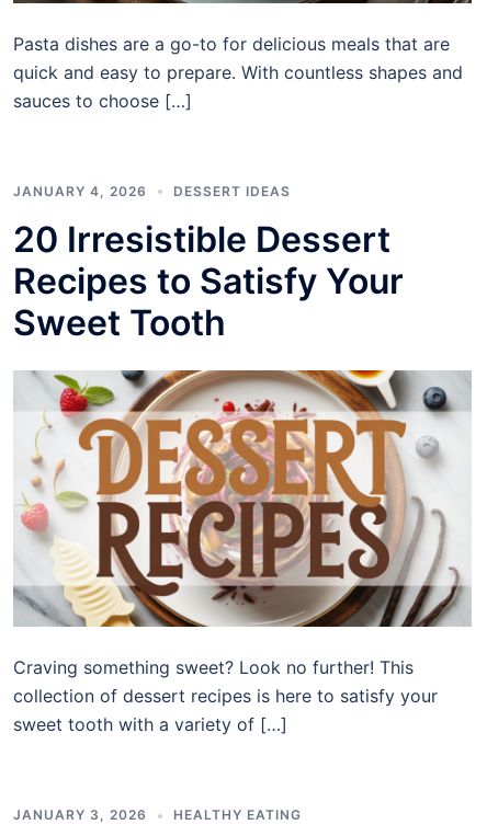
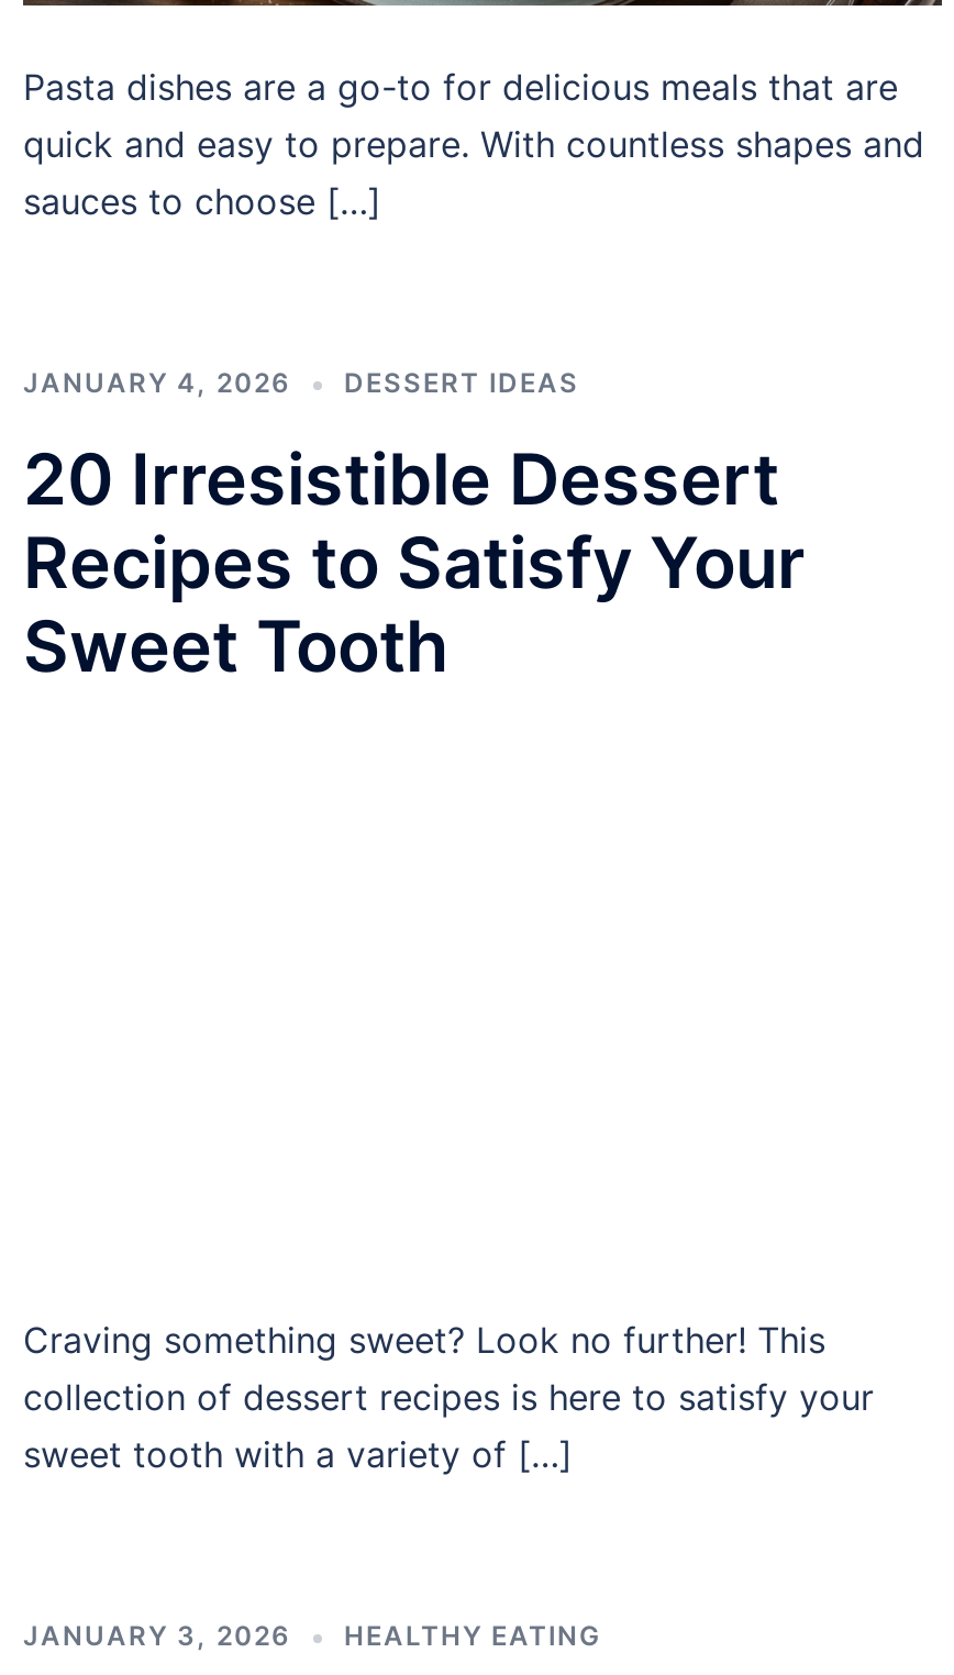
[12,369,472,628] [image] -> none

